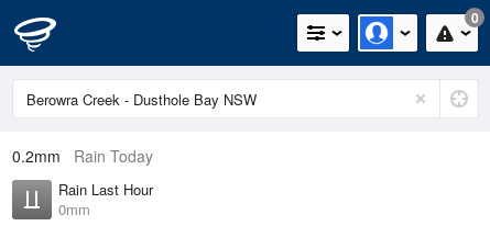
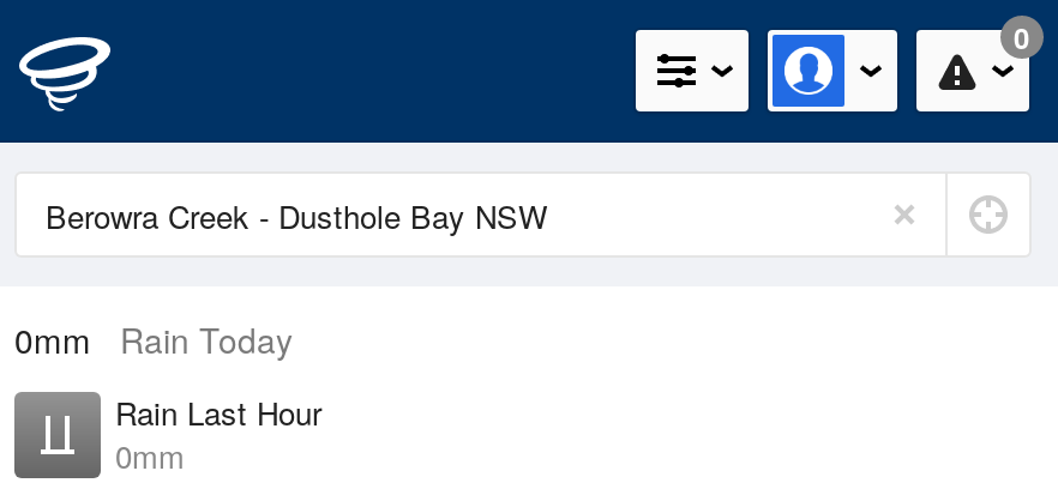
[12,145,153,167] 0.2mm Rain Today -> [14,315,293,363] 0mm Rain Today

